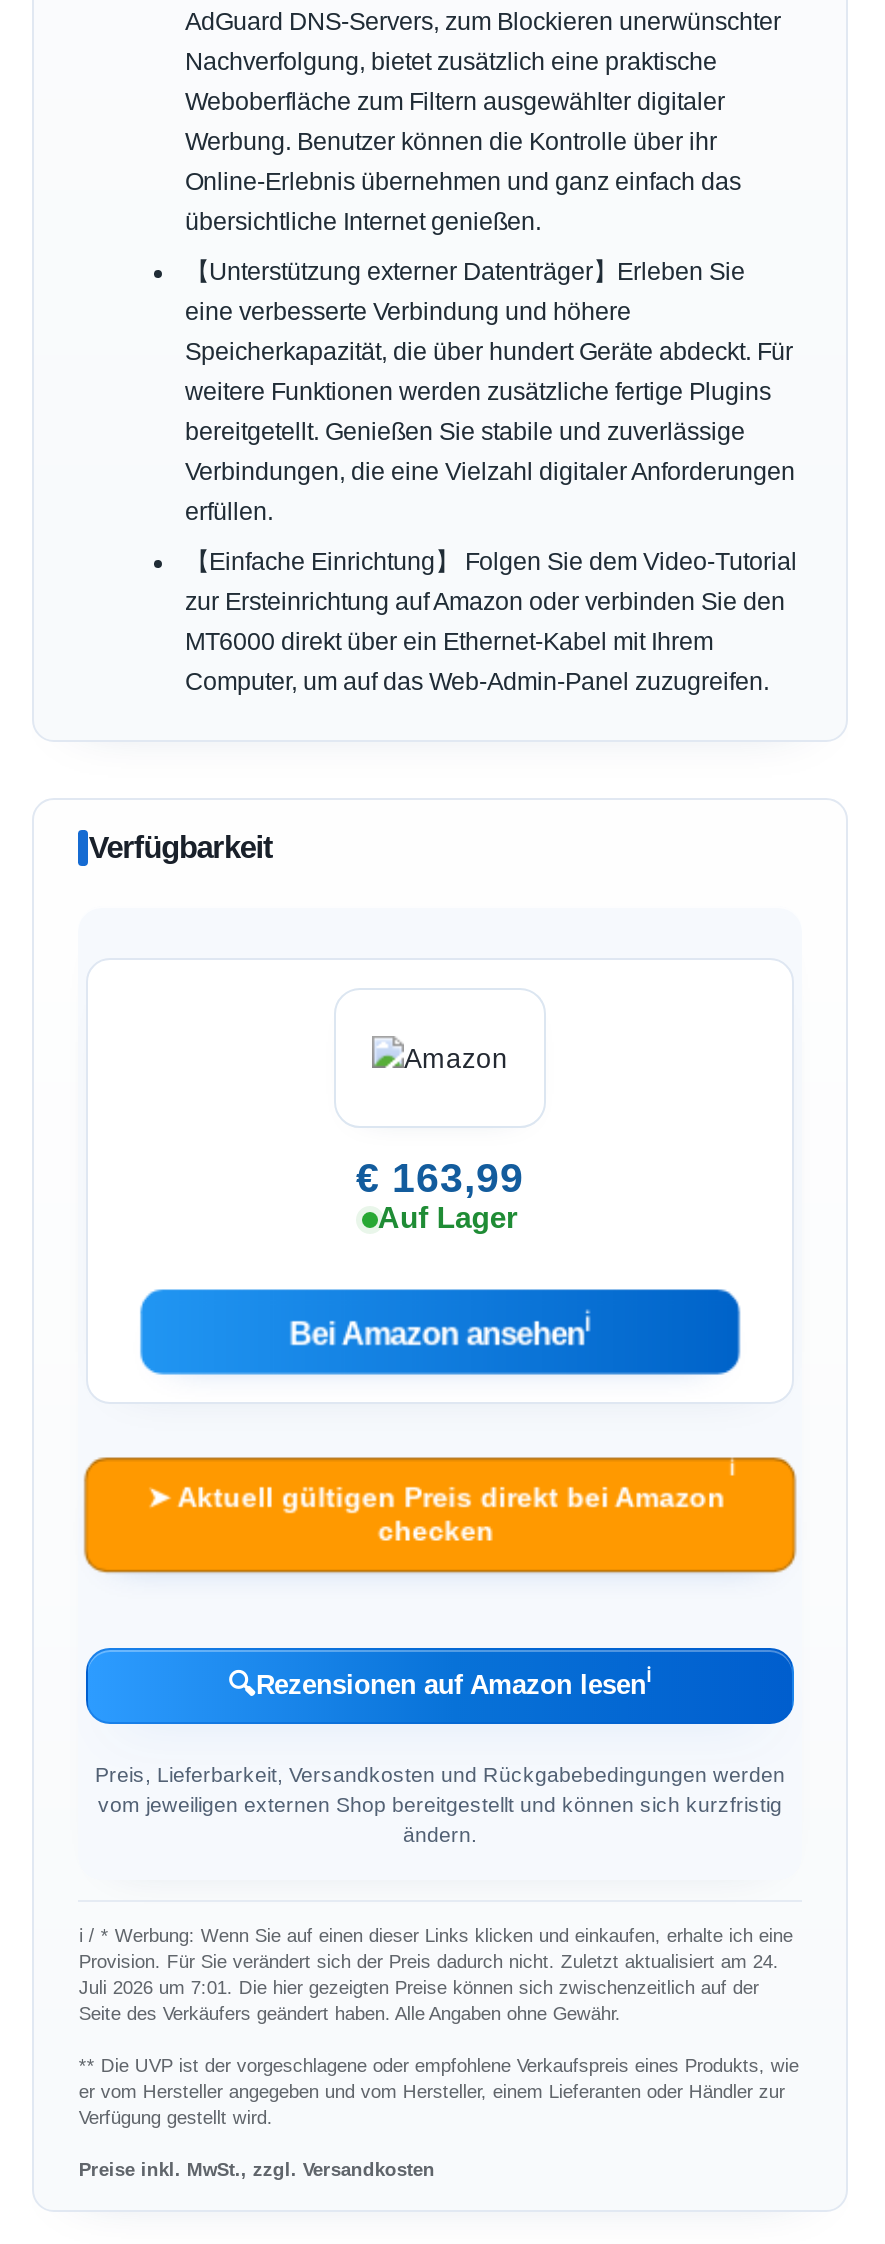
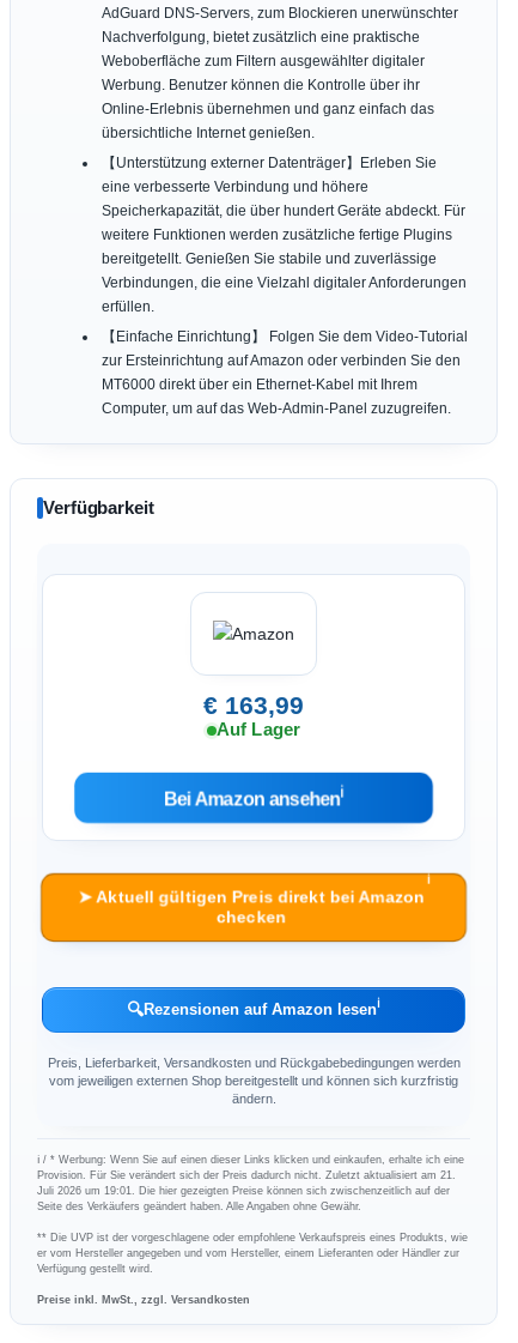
[79,1950,779,1972] Provision. Für Sie verändert sich der Preis dadurch nicht. Zuletzt aktualisiert am 24. -> [38,1168,456,1181] Provision. Für Sie verändert sich der Preis dadurch nicht. Zuletzt aktualisiert am 21.
[79,1976,759,1998] Juli 2026 um 7:01. Die hier gezeigten Preise können sich zwischenzeitlich auf der -> [38,1184,450,1197] Juli 2026 um 19:01. Die hier gezeigten Preise können sich zwischenzeitlich auf der

